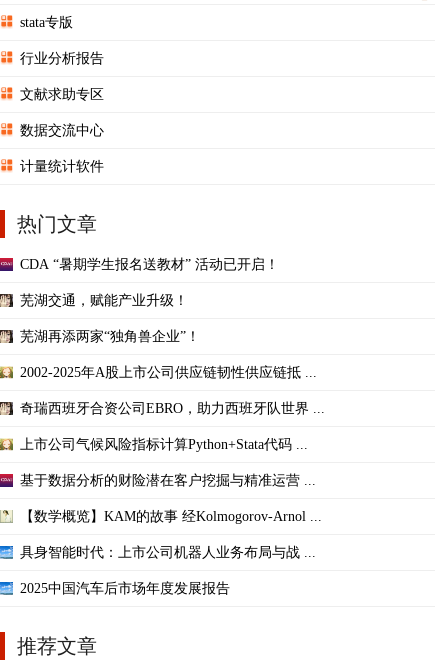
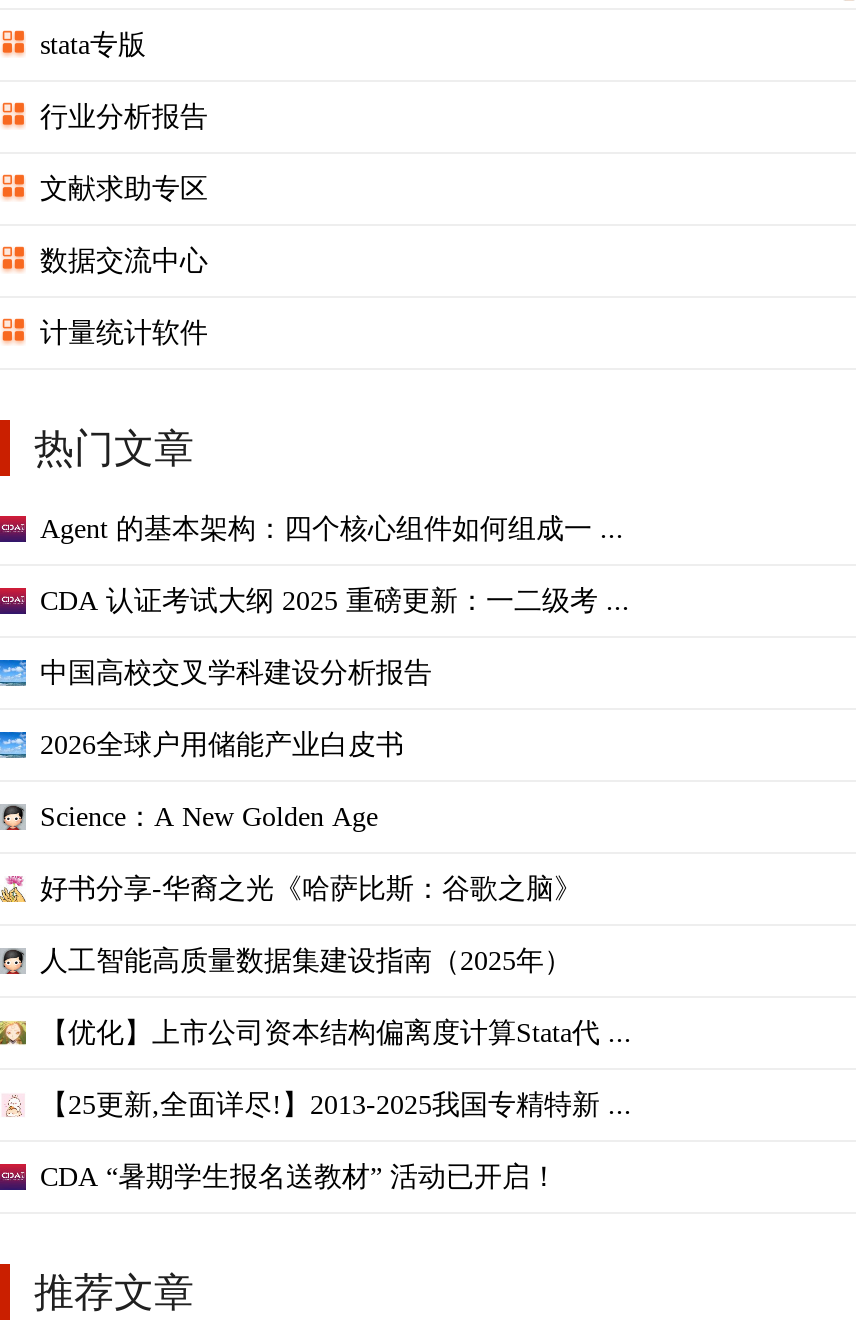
none -> [40,514,632,1120] Agent 的基本架构：四个核心组件如何组成一 ... | CDA 认证考试大纲 2025 重磅更新：一二级考 ... | 中国高校交叉学科建设分析报告 | 2026全球户用储能产业白皮书 | Science：A New Golden Age | 好书分享-华裔之光《哈萨比斯：谷歌之脑》 | 人工智能高质量数据集建设指南（2025年） | 【优化】上市公司资本结构偏离度计算Stata代 ... | 【25更新,全面详尽!】2013-2025我国专精特新 ...
moved [20,257,279,272] -> [40,1162,558,1192]: CDA “暑期学生报名送教材” 活动已开启！
[20,293,325,596] 芜湖交通，赋能产业升级！ | 芜湖再添两家“独角兽企业”！ | 2002-2025年A股上市公司供应链韧性供应链抵 ... | 奇瑞西班牙合资公司EBRO，助力西班牙队世界 ... | 上市公司气候风险指标计算Python+Stata代码 ... | 基于数据分析的财险潜在客户挖掘与精准运营 ... | 【数学概览】KAM的故事 经Kolmogorov-Arnol ... | 具身智能时代：上市公司机器人业务布局与战 ... | 2025中国汽车后市场年度发展报告 -> none

